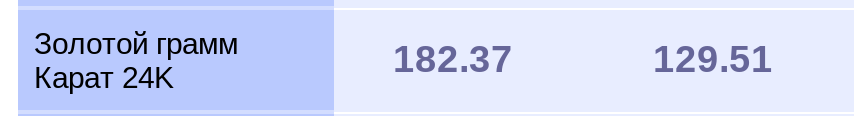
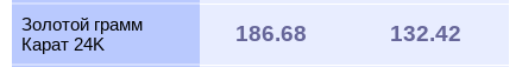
[393,39,513,81] 182.37 -> [235,22,306,46] 186.68
[653,39,773,81] 129.51 -> [389,22,461,46] 132.42

